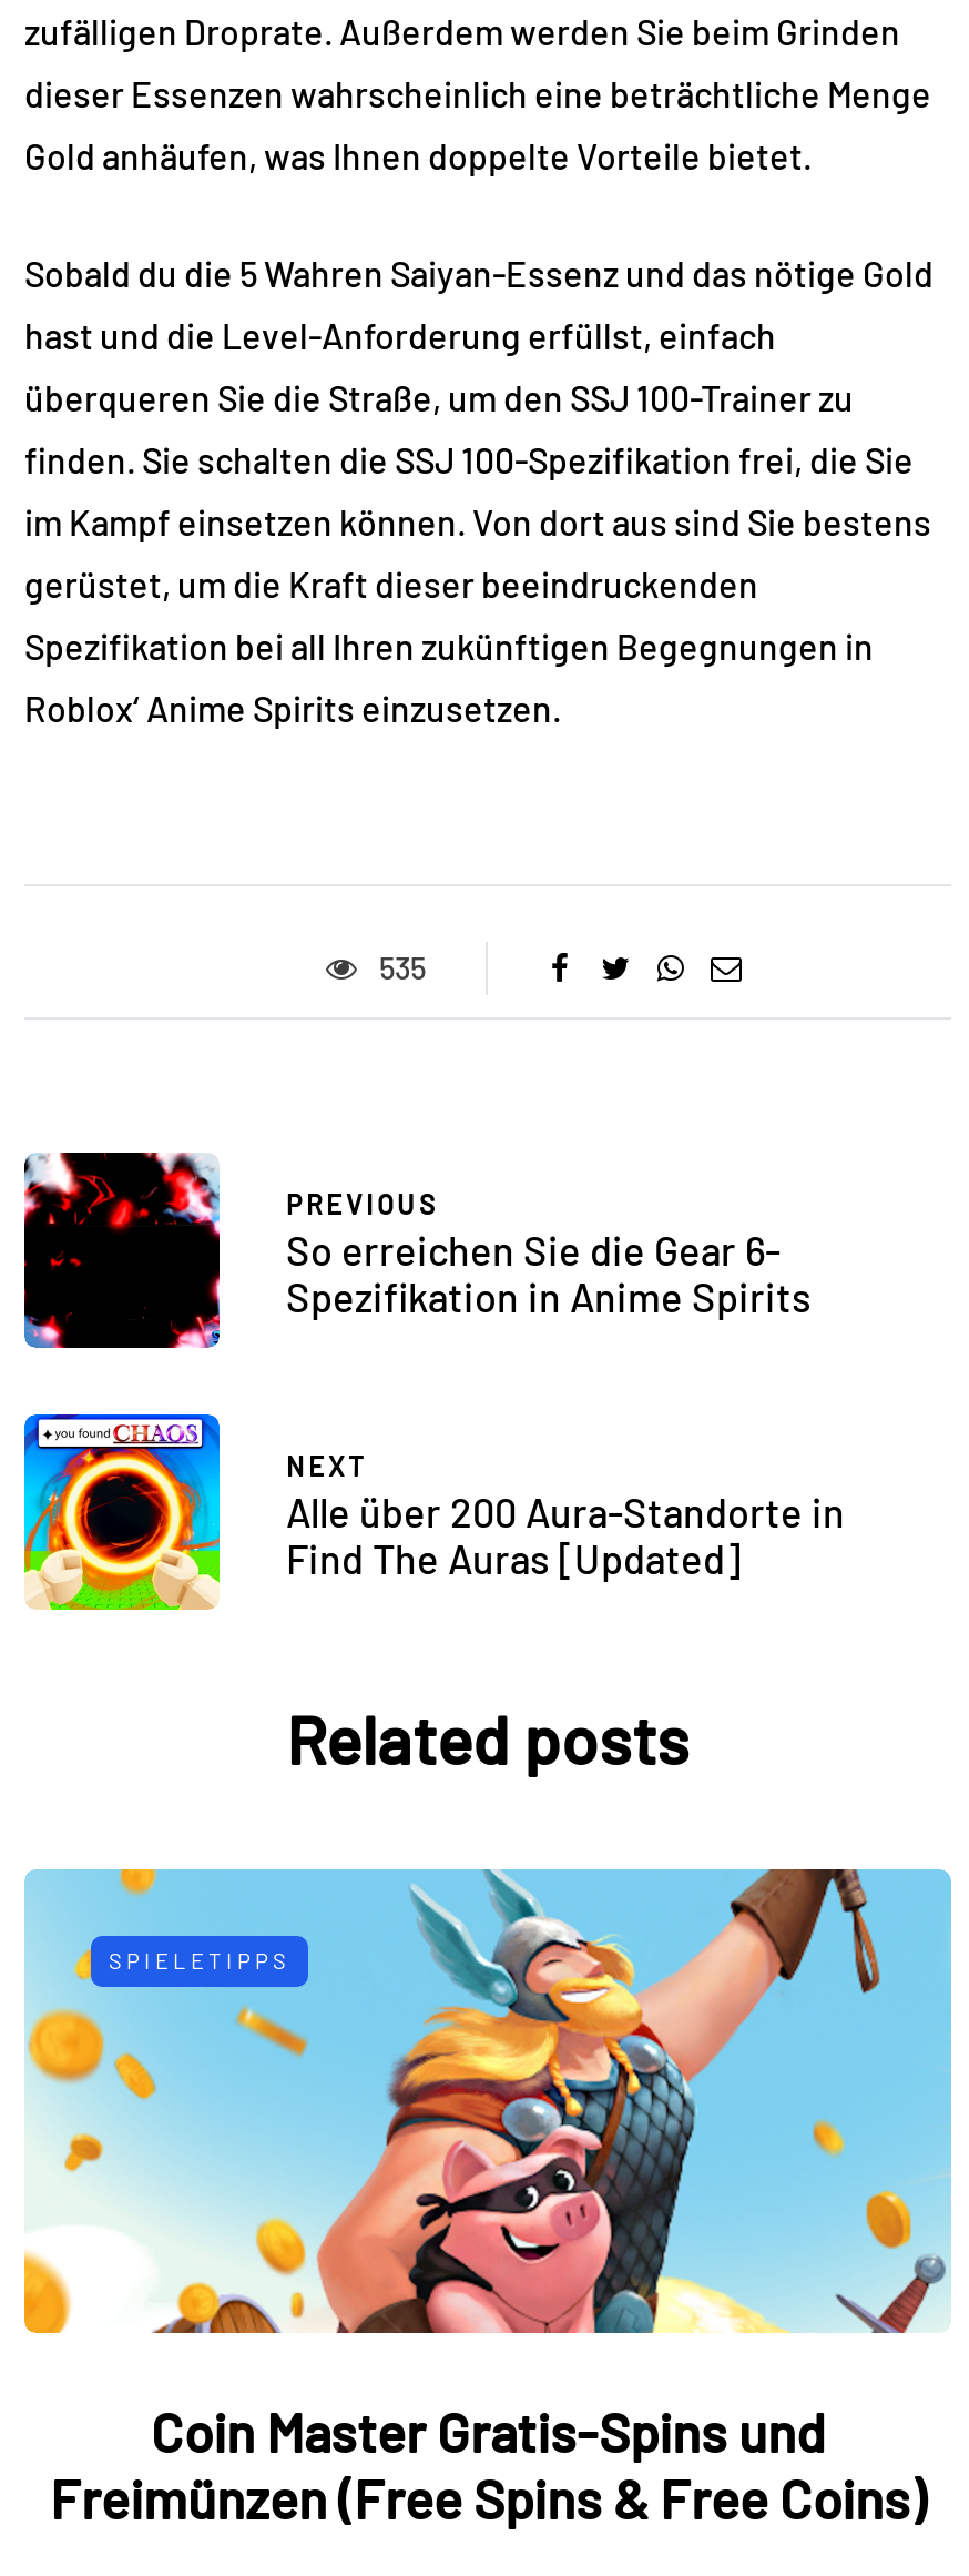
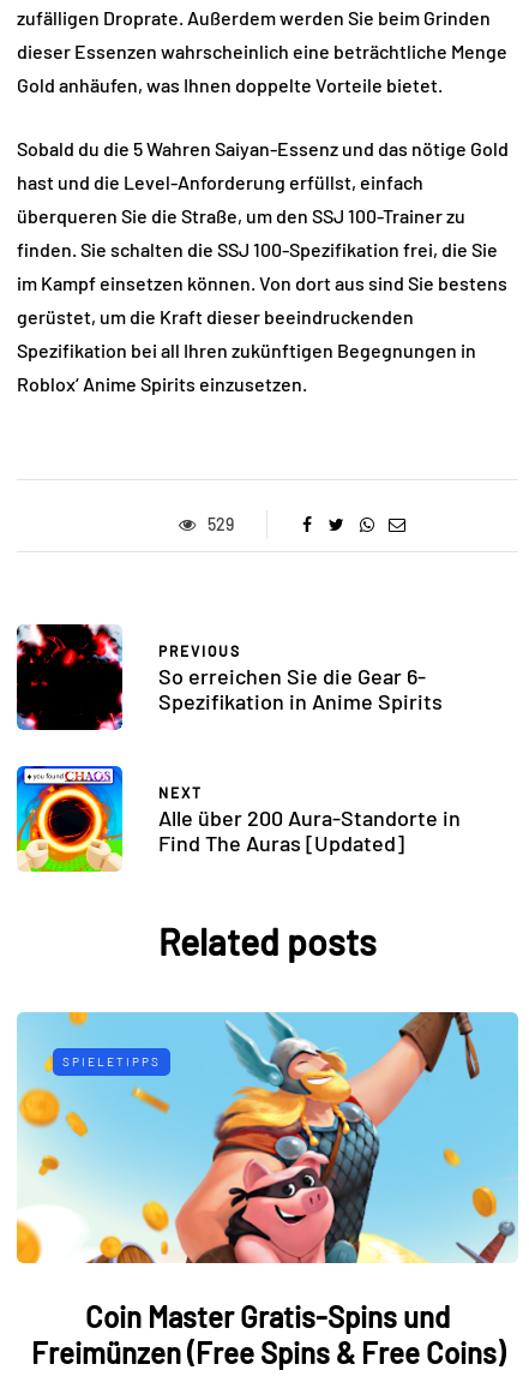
[379,949,426,987] 535 -> [208,514,234,534] 529

